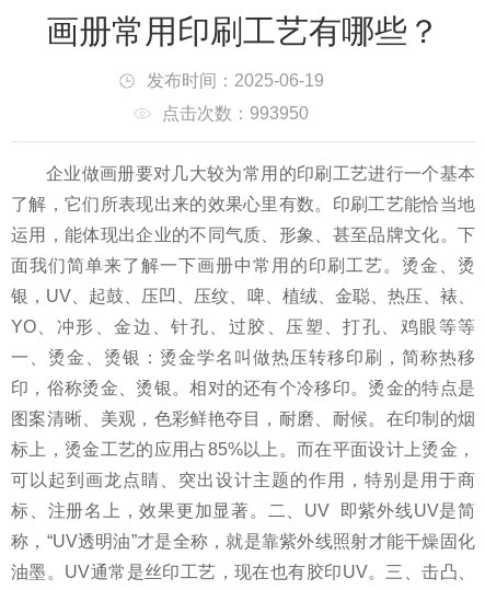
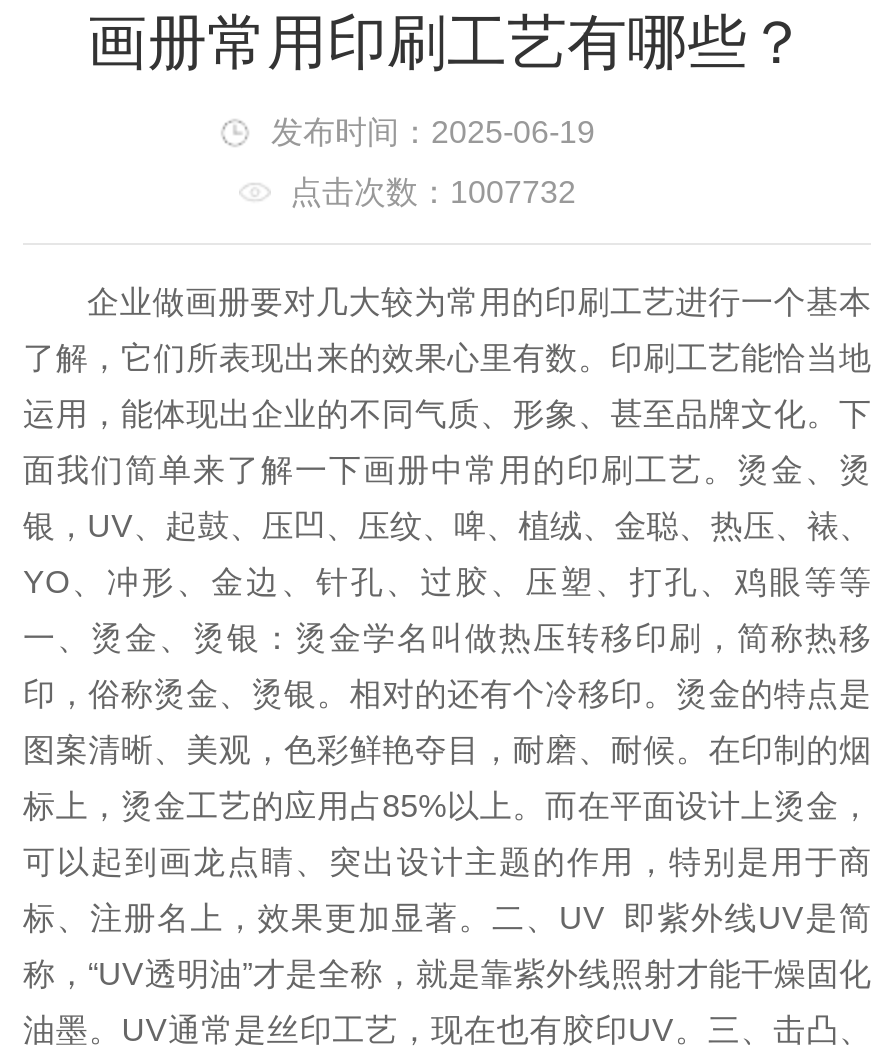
[162,104,309,123] 点击次数：993950 -> [290,175,576,209] 点击次数：1007732

